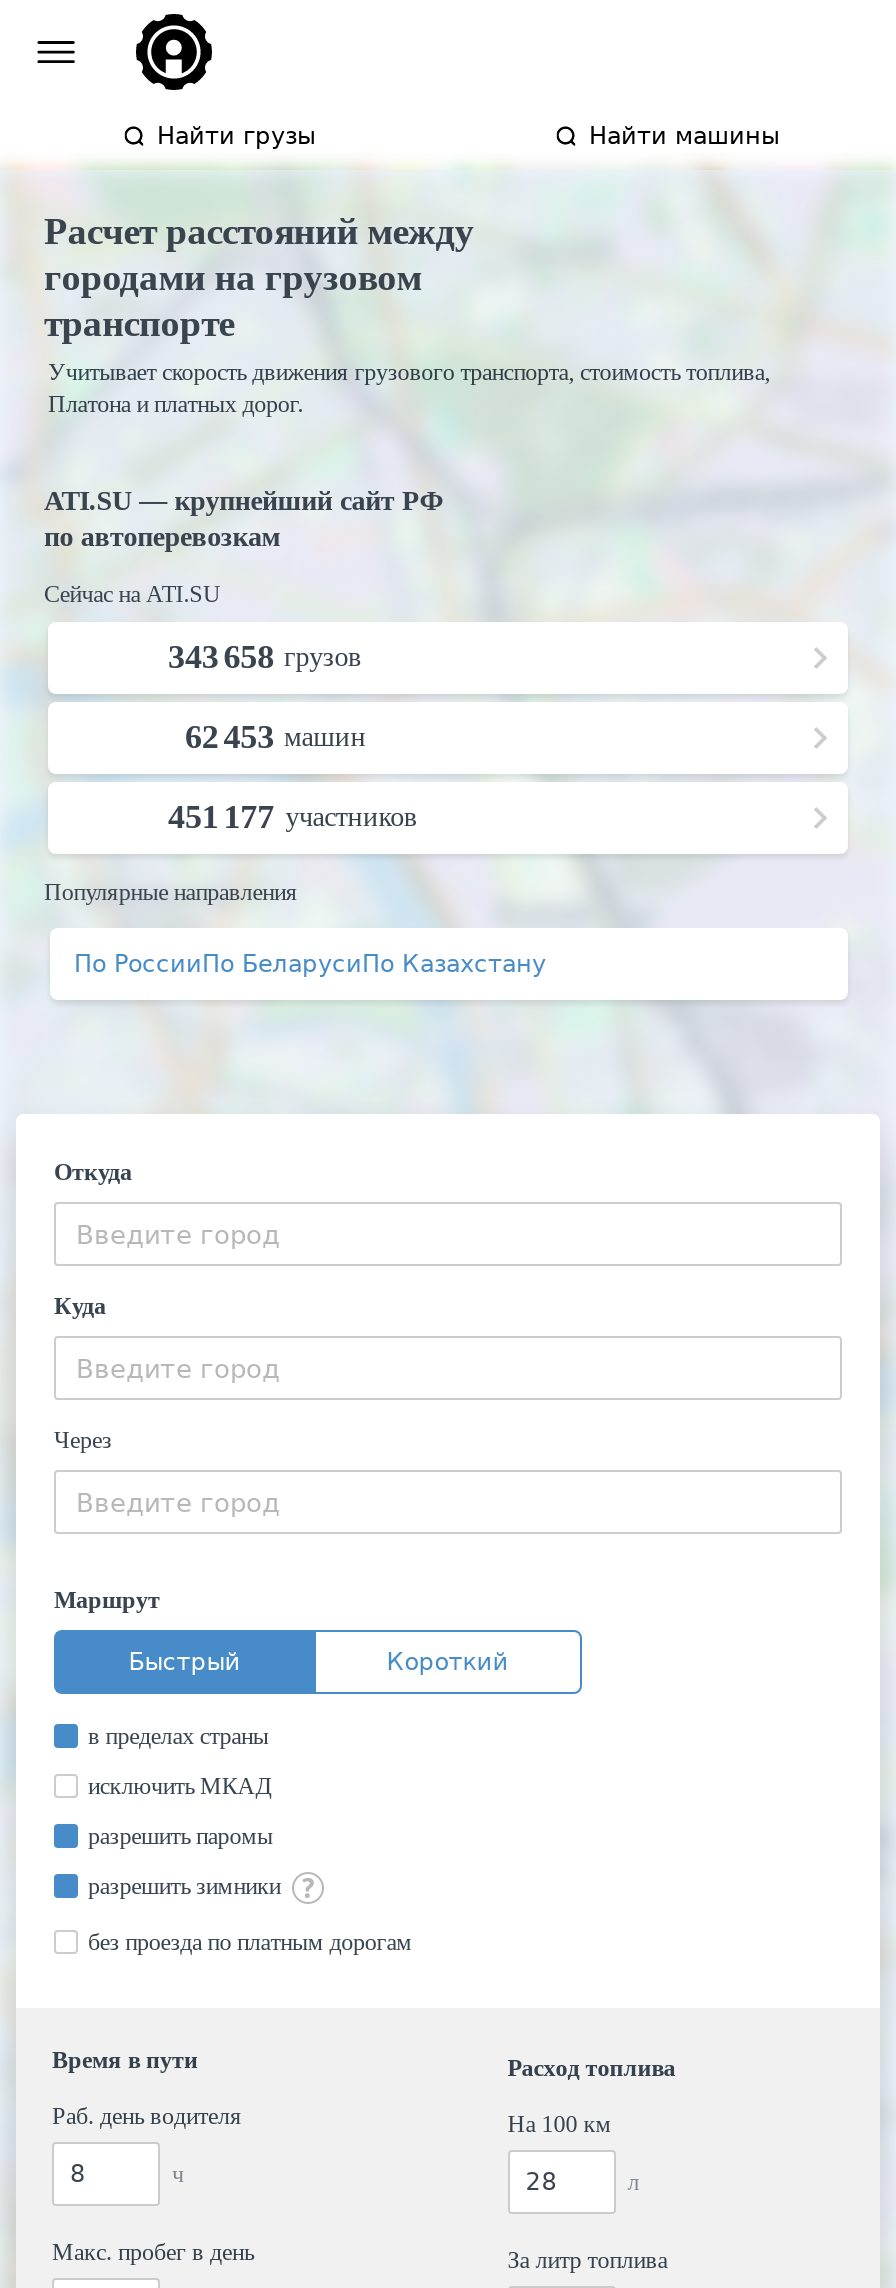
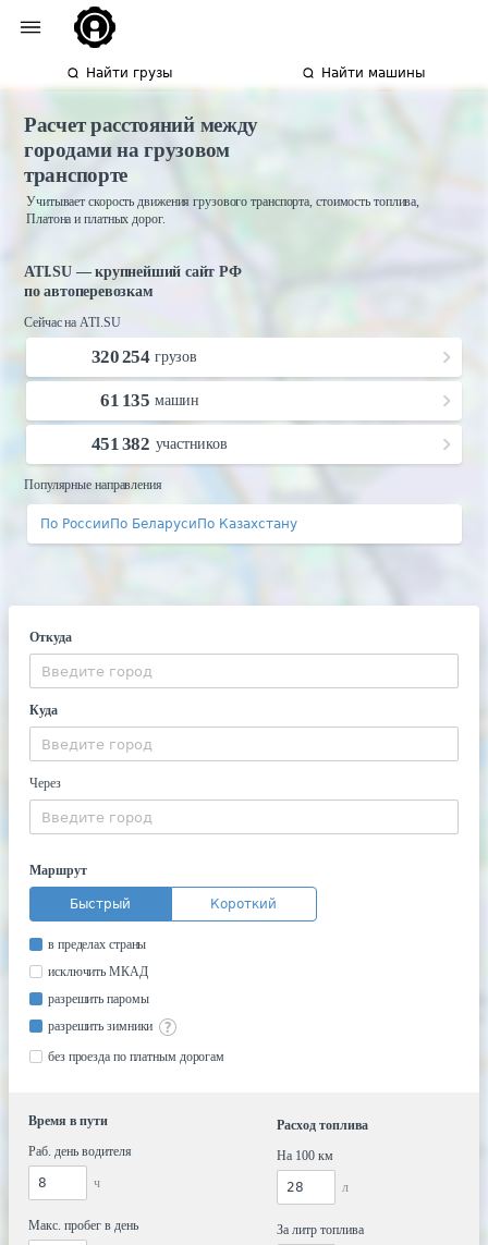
[168,638,362,676] 343 658 грузов -> [91,346,197,367] 320 254 грузов
[185,718,366,756] 62 453 машин -> [101,390,199,411] 61 135 машин
[168,798,417,836] 451 177 участников -> [91,434,227,454] 451 382 участников

